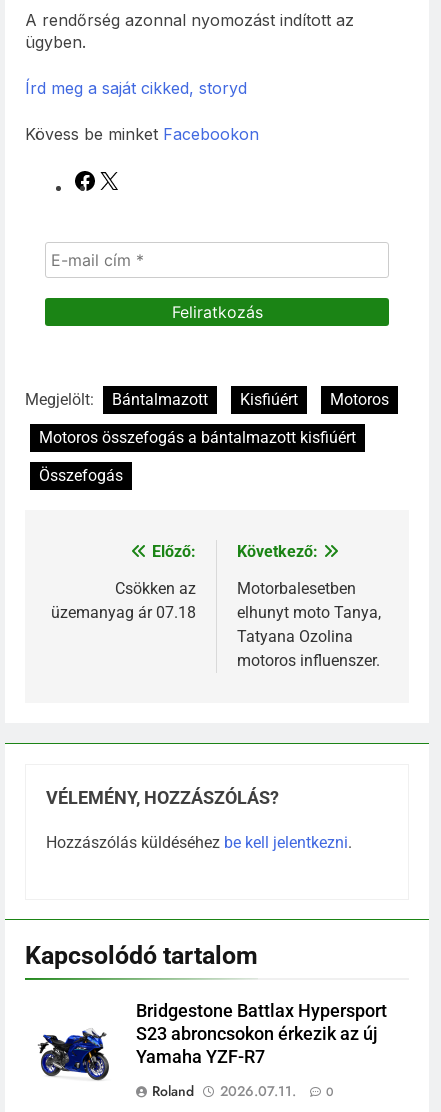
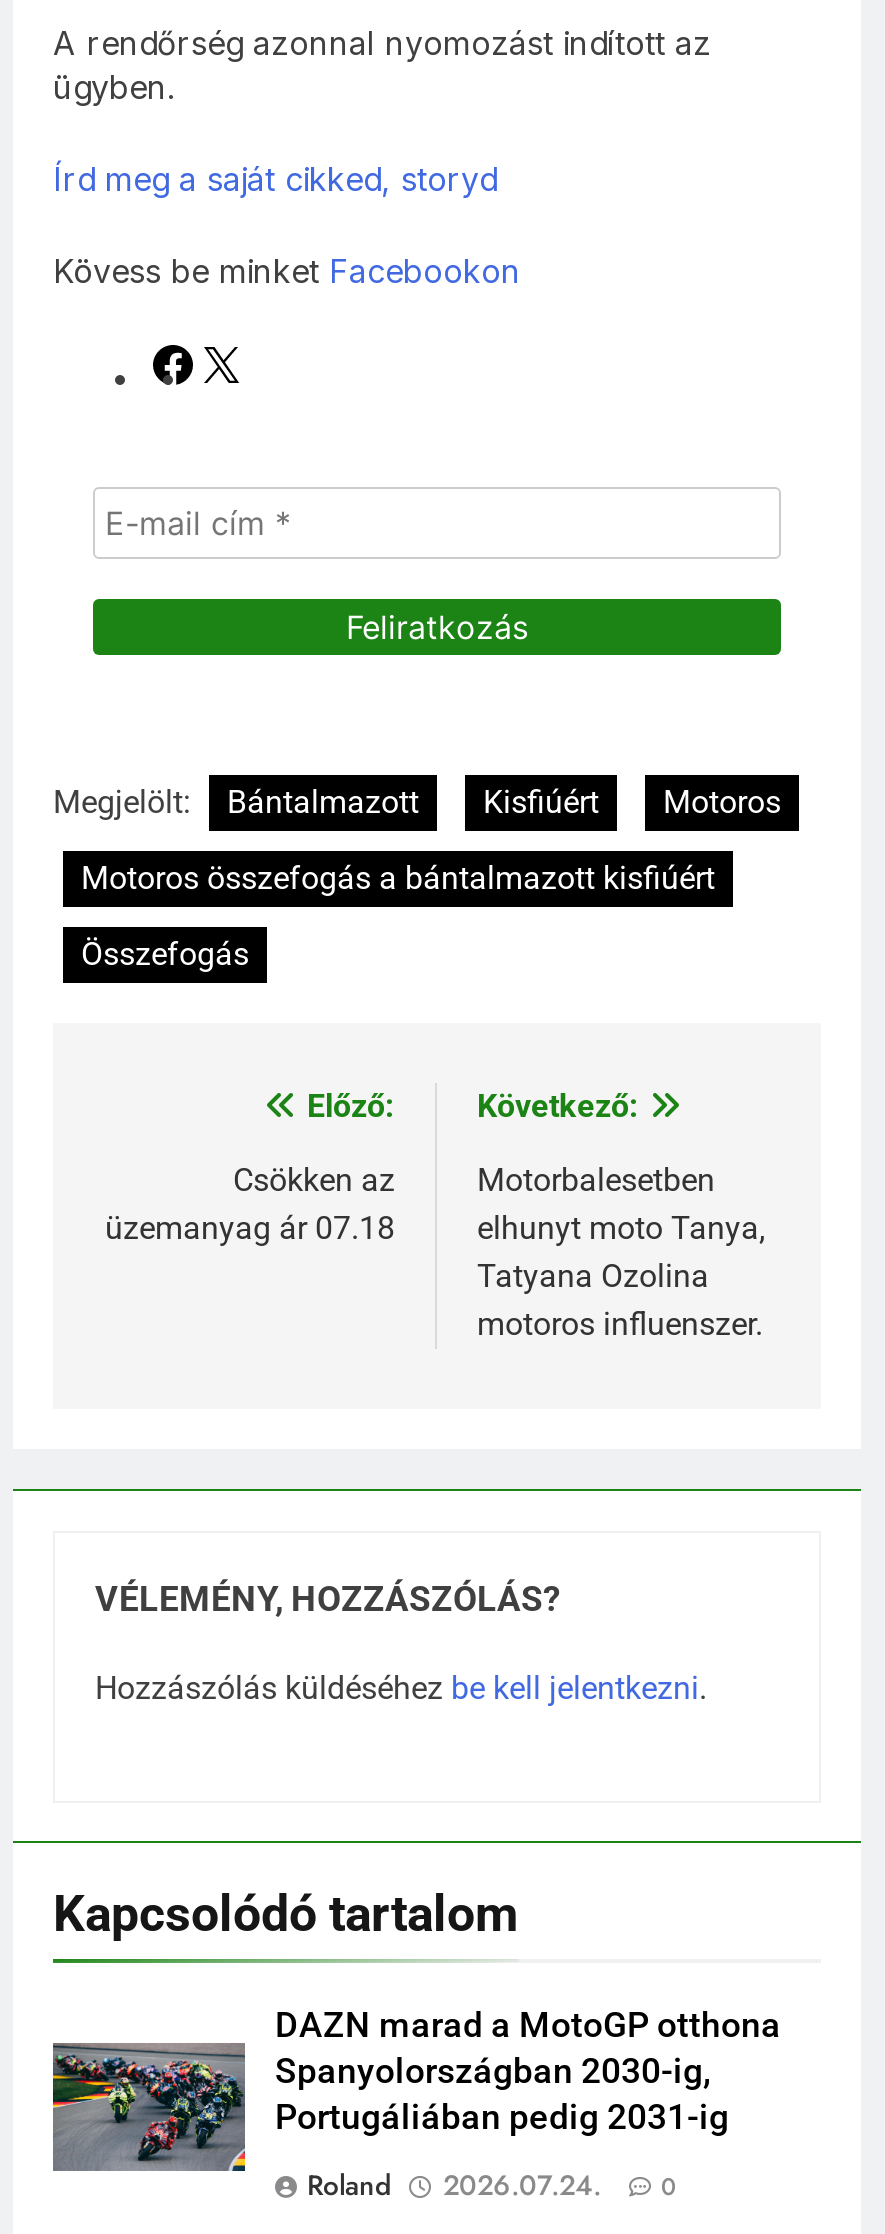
[25,1001,387,1084] [image] | Bridgestone Battlax Hypersport | S23 abroncsokon érkezik az új | Yamaha YZF-R7 -> [51,2006,781,2174] [image] | DAZN marad a MotoGP otthona | Spanyolországban 2030-ig, | Portugáliában pedig 2031-ig
[152,1081,334,1101] Roland 2026.07.11. 0 -> [307,2166,677,2206] Roland 2026.07.24. 0

